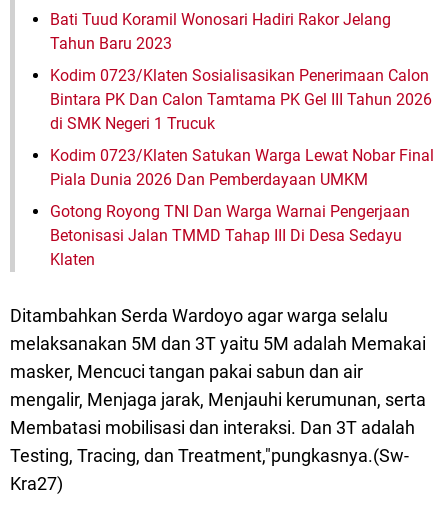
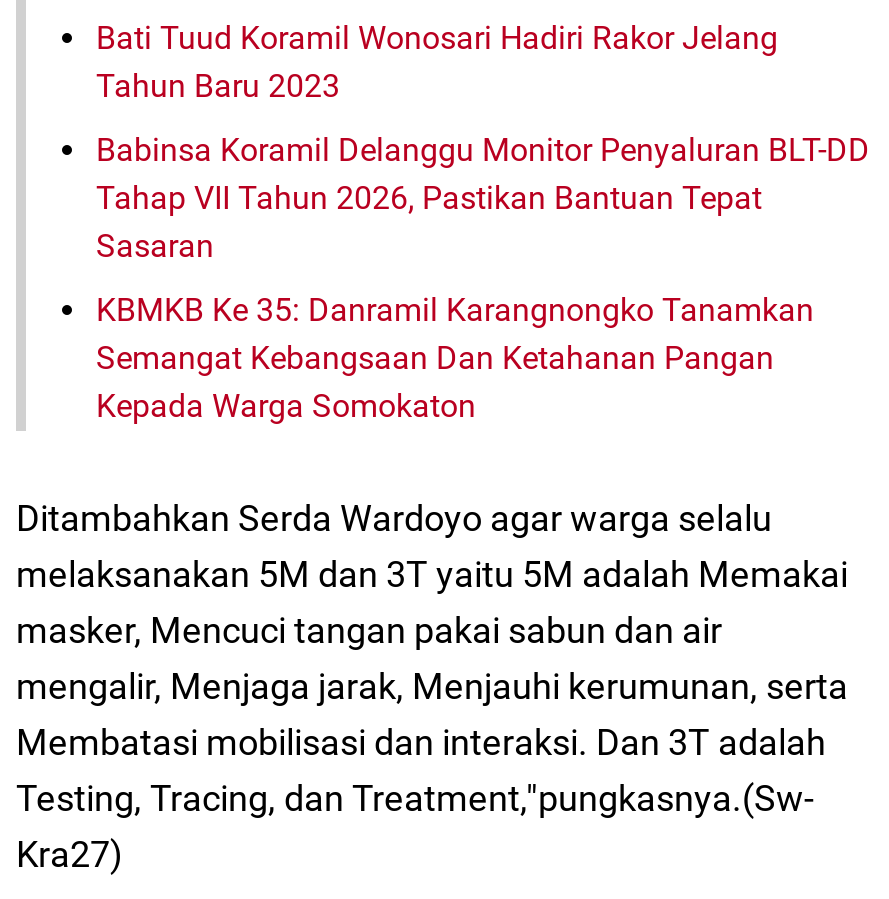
[50,66,434,269] Kodim 0723/Klaten Sosialisasikan Penerimaan Calon | Bintara PK Dan Calon Tamtama PK Gel III Tahun 2026 | di SMK Negeri 1 Trucuk | Kodim 0723/Klaten Satukan Warga Lewat Nobar Final | Piala Dunia 2026 Dan Pemberdayaan UMKM | Gotong Royong TNI Dan Warga Warnai Pengerjaan | Betonisasi Jalan TMMD Tahap III Di Desa Sedayu | Klaten -> [96,131,870,425] Babinsa Koramil Delanggu Monitor Penyaluran BLT-DD | Tahap VII Tahun 2026, Pastikan Bantuan Tepat | Sasaran | KBMKB Ke 35: Danramil Karangnongko Tanamkan | Semangat Kebangsaan Dan Ketahanan Pangan | Kepada Warga Somokaton

